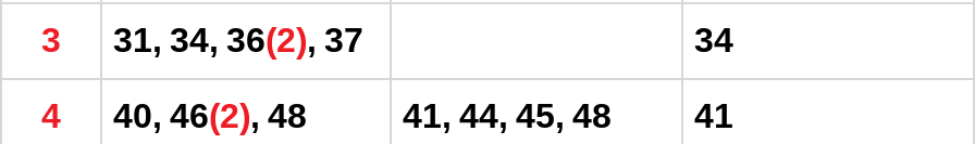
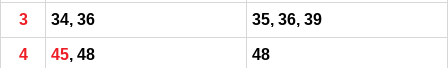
[113,22,733,58] 31, 34, 36(2), 37 | 34 -> [51,11,322,28] 34, 36 | 35, 36, 39
[113,97,733,134] 40, 46(2), 48 | 41, 44, 45, 48 | 41 -> [51,46,270,63] 45, 48 | 48

